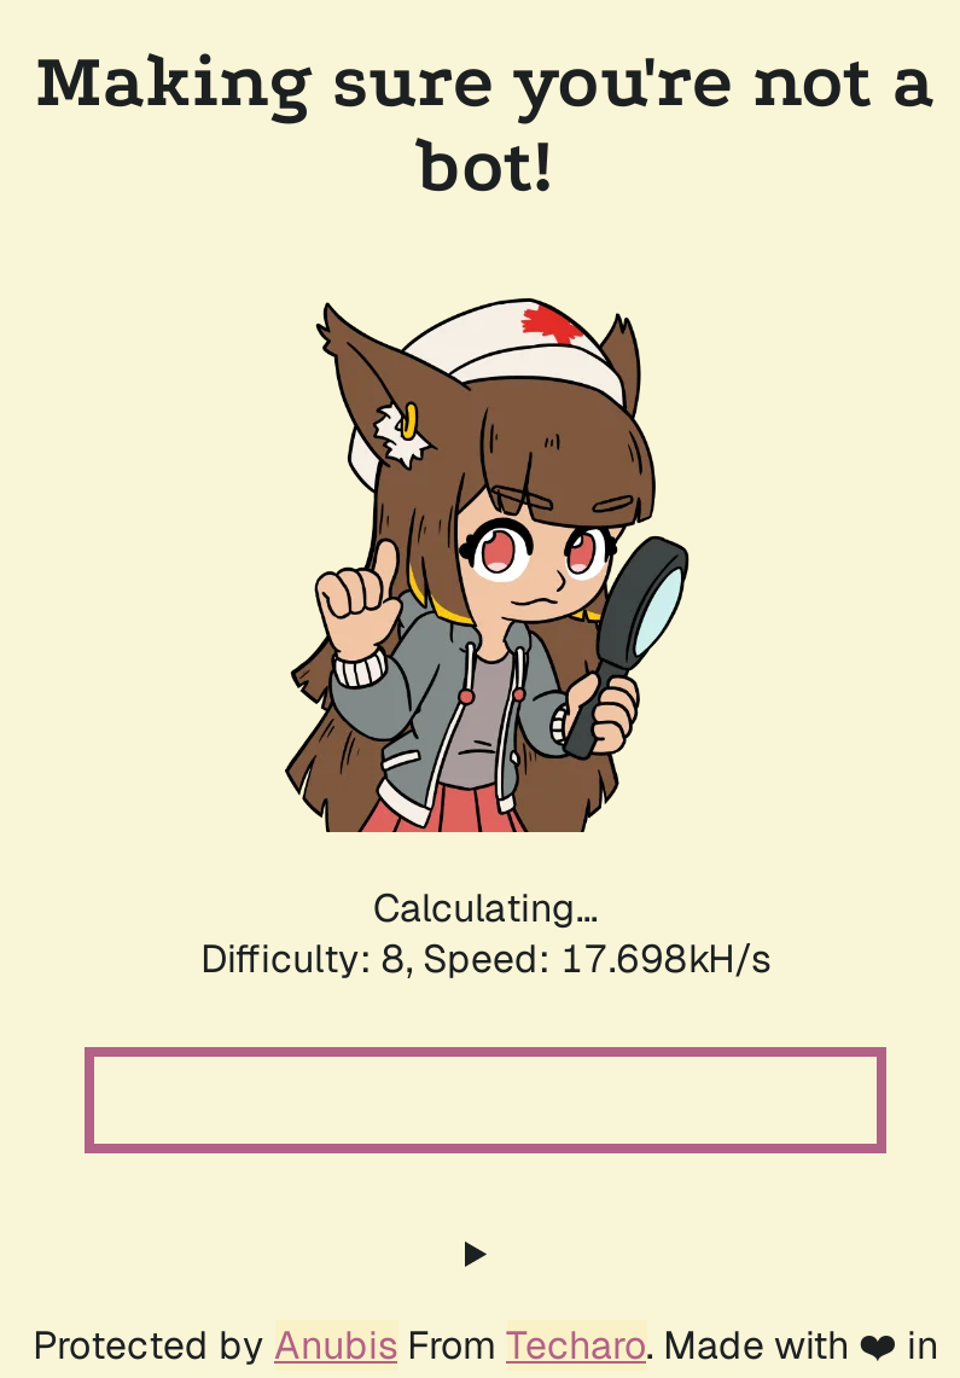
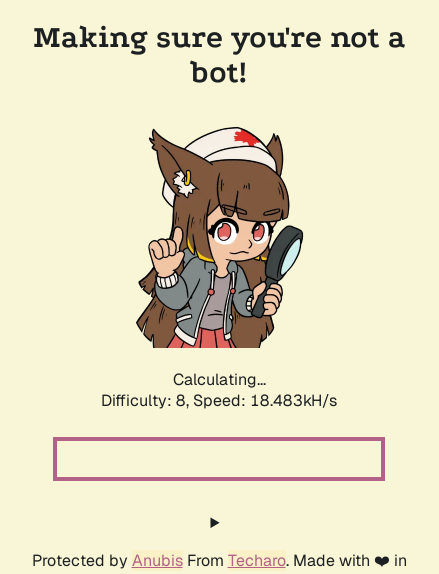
[200,934,770,984] Difficulty: 8, Speed: 17.698kH/s -> [101,390,337,411] Difficulty: 8, Speed: 18.483kH/s

